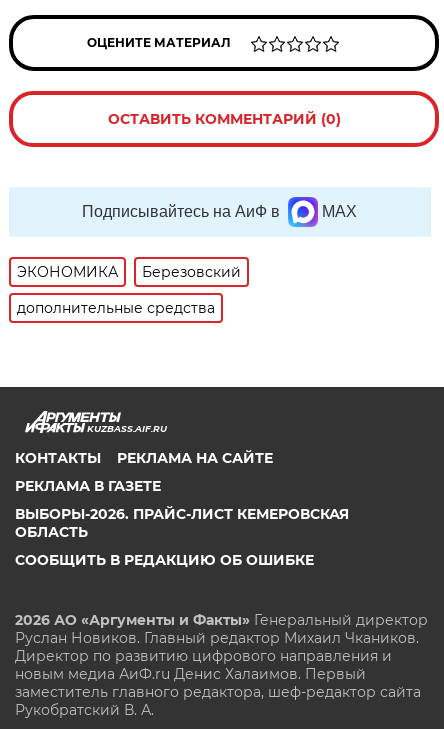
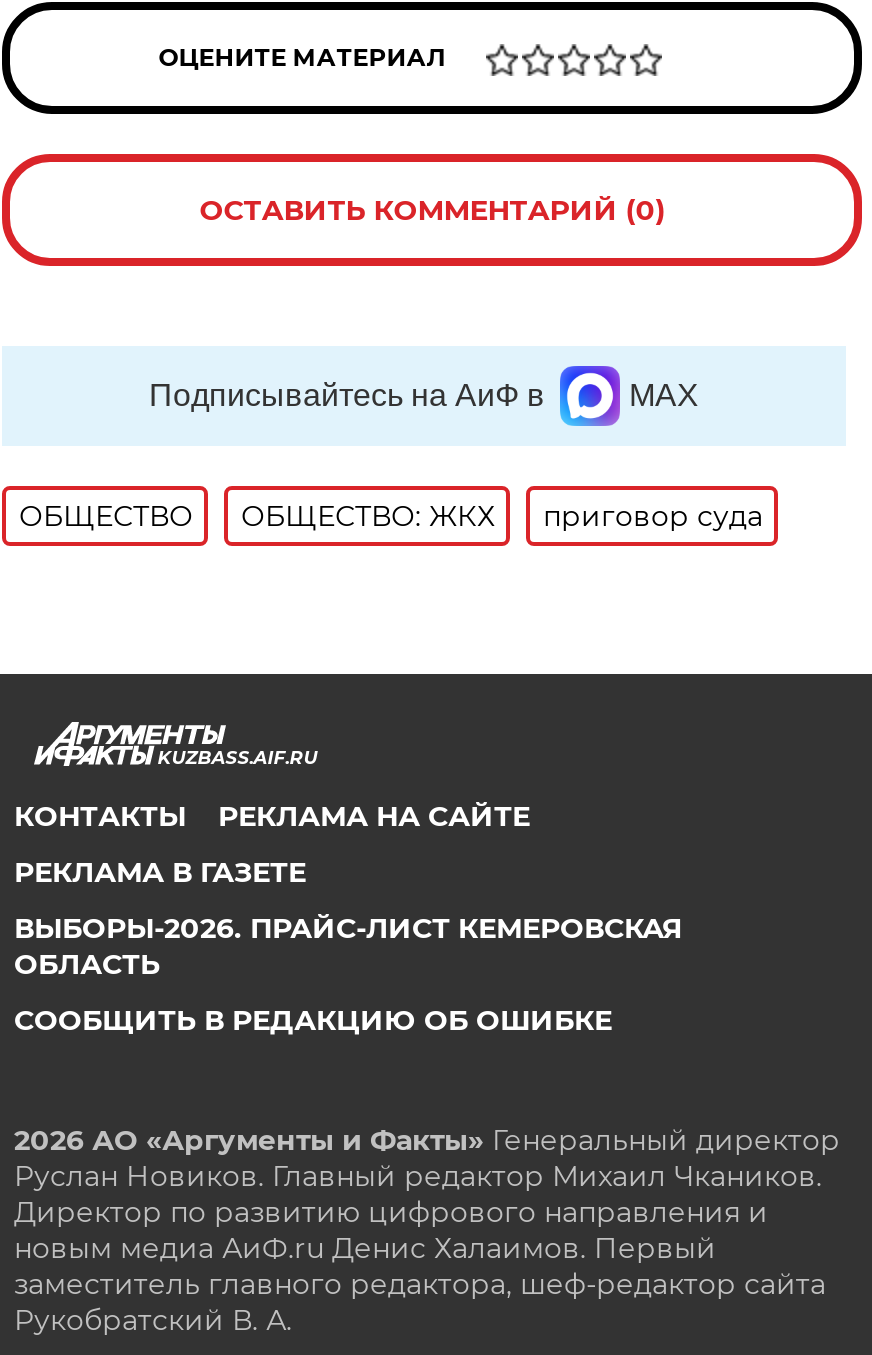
[17,263,241,317] ЭКОНОМИКА | Березовский | дополнительные средства -> [19,498,763,534] ОБЩЕСТВО | ОБЩЕСТВО: ЖКХ | приговор суда

